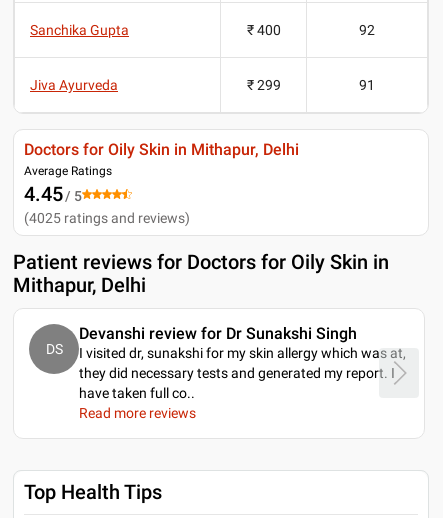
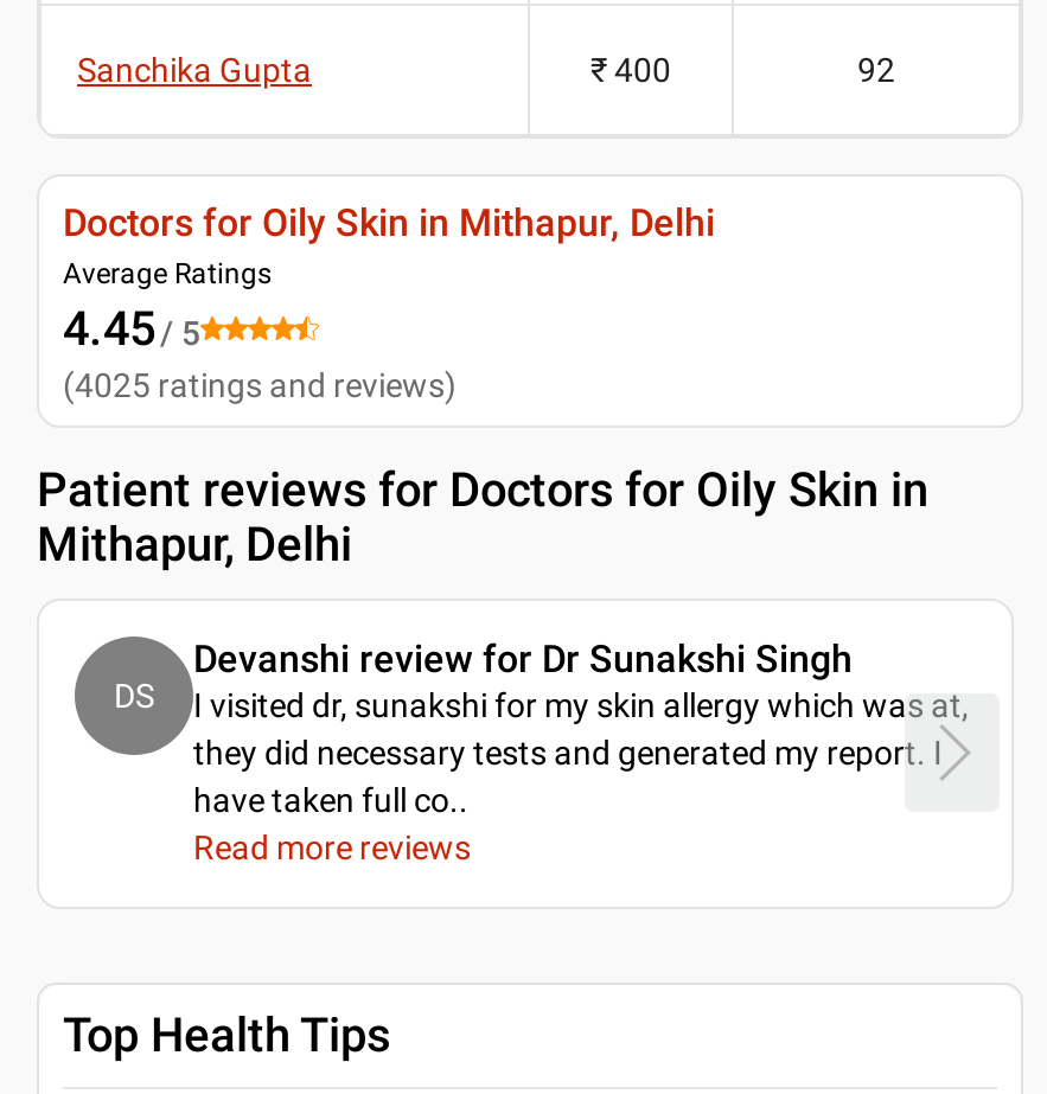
[30,76,375,92] Jiva Ayurveda | ₹ 299 | 91 -> none

